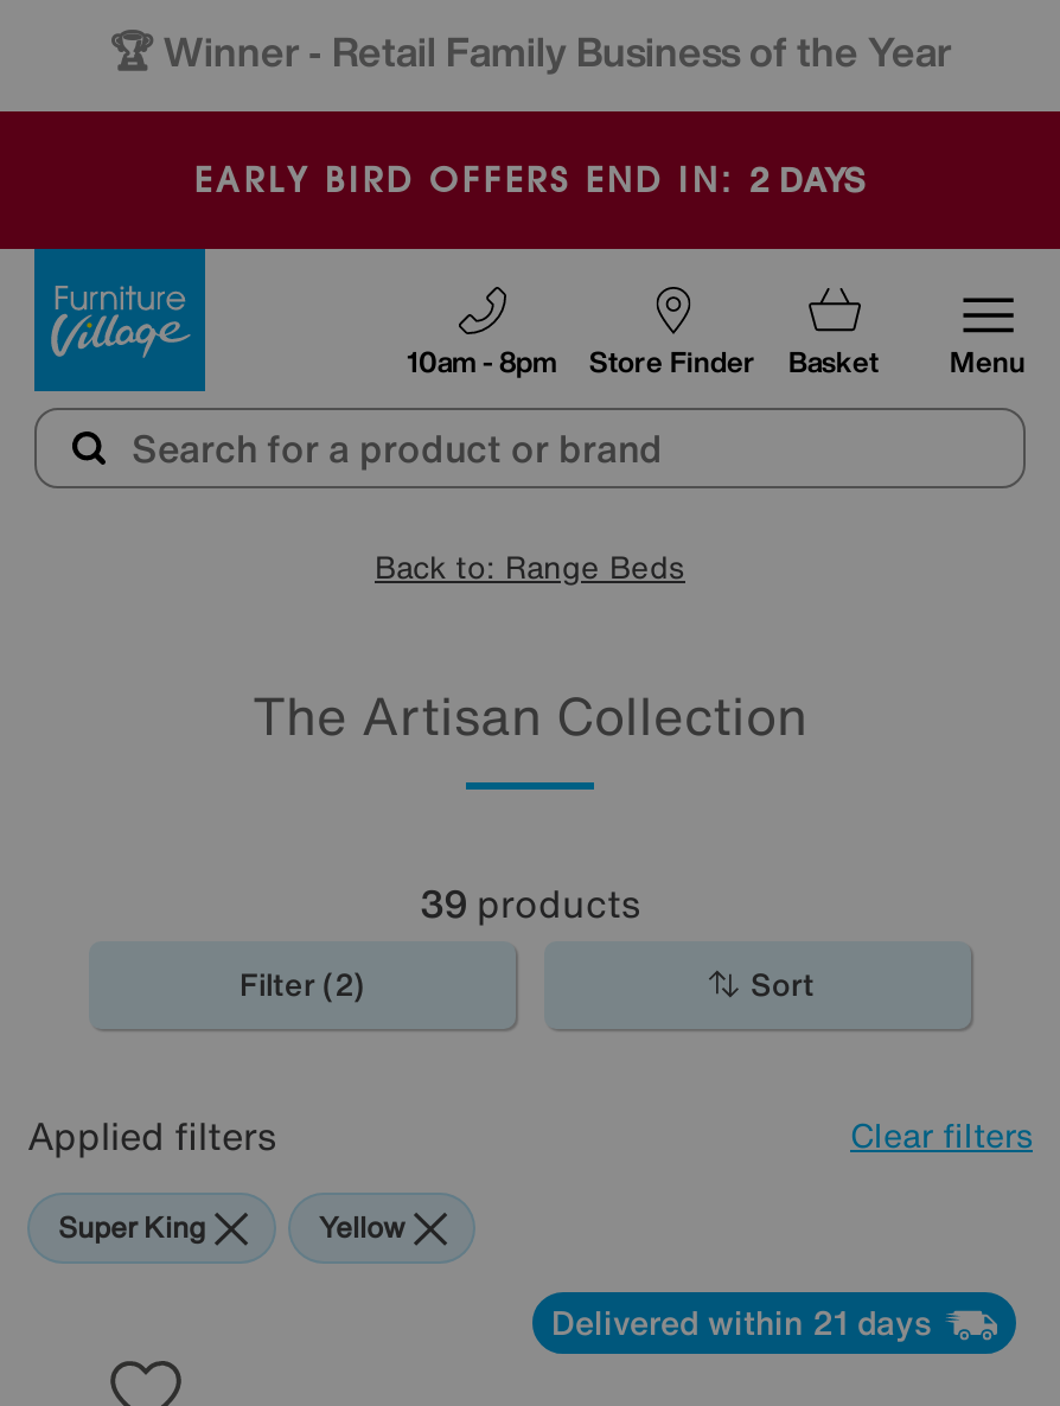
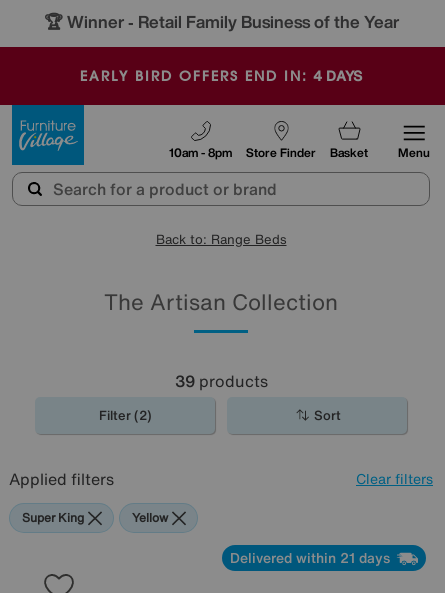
[196,154,864,204] EARLY BIRD OFFERS END IN: 2 DAYS -> [80,65,362,86] EARLY BIRD OFFERS END IN: 4 DAYS

